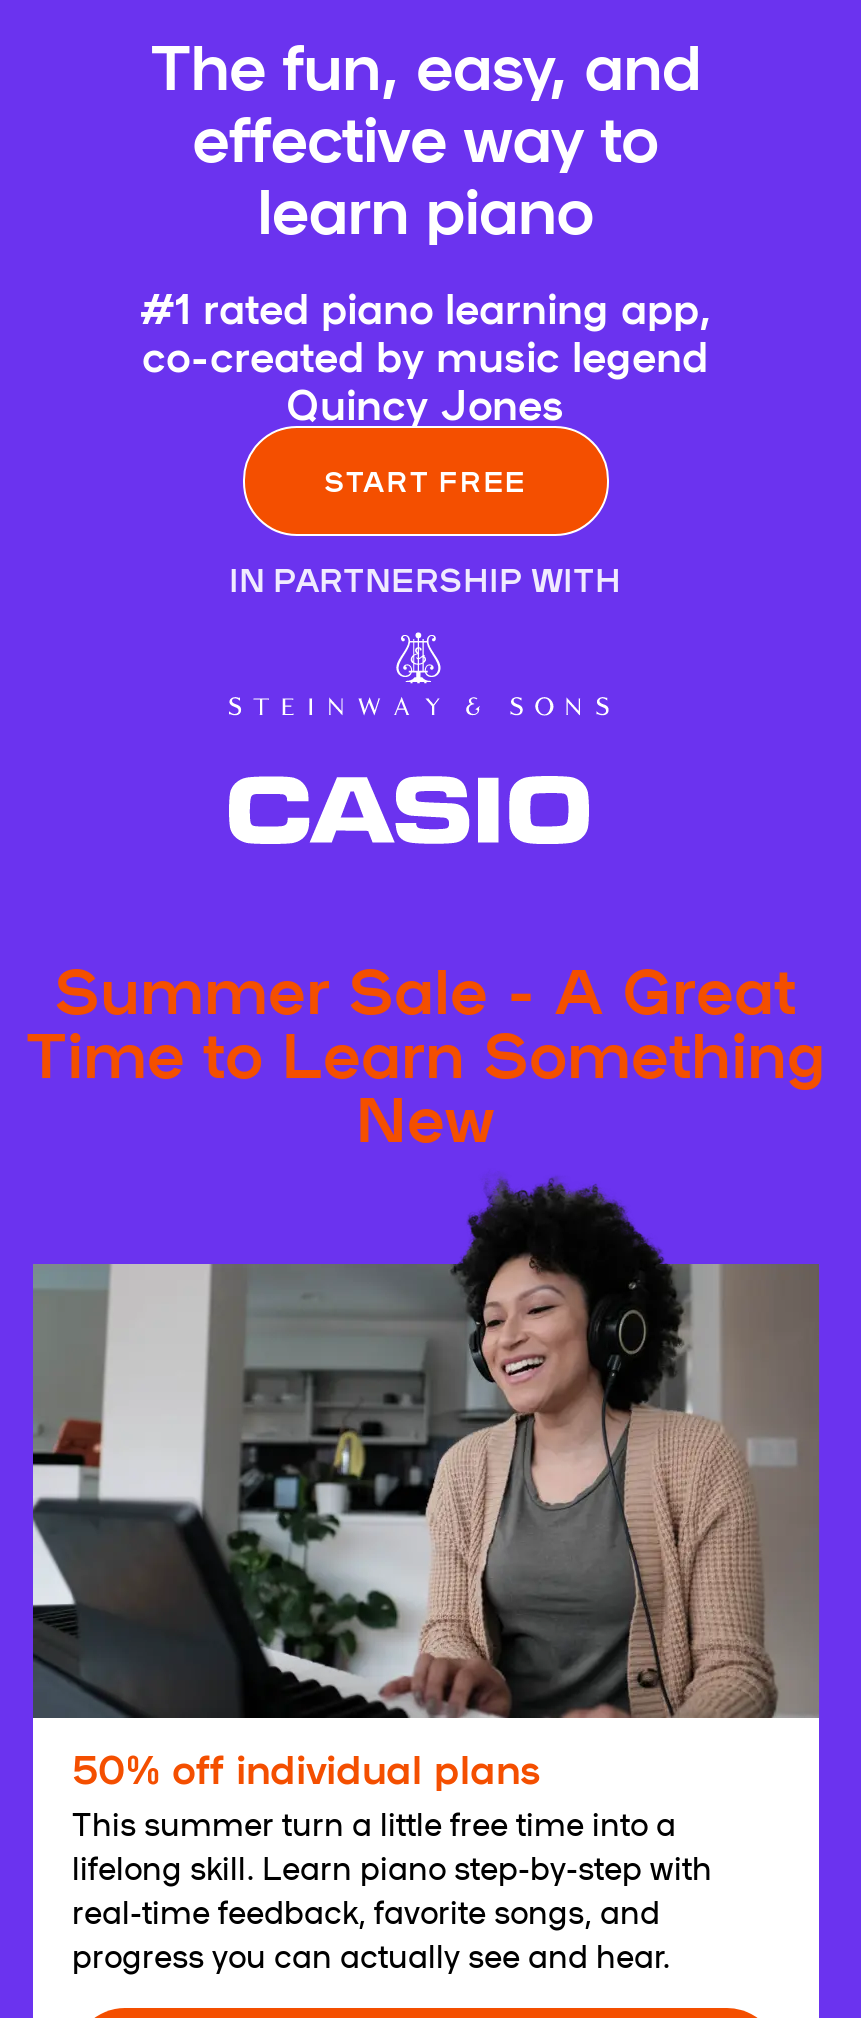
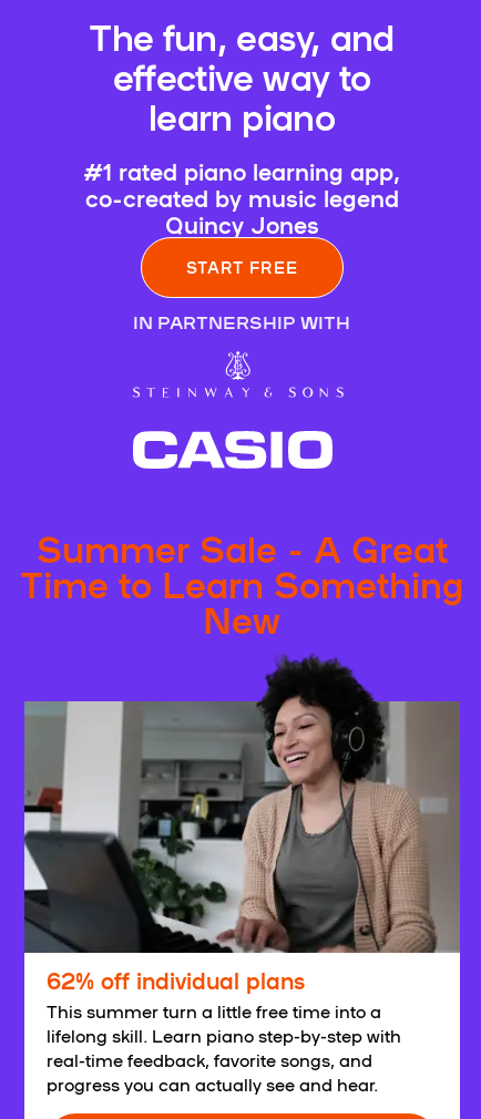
[72,1737,540,1793] 50% off individual plans -> [46,963,304,994] 62% off individual plans

